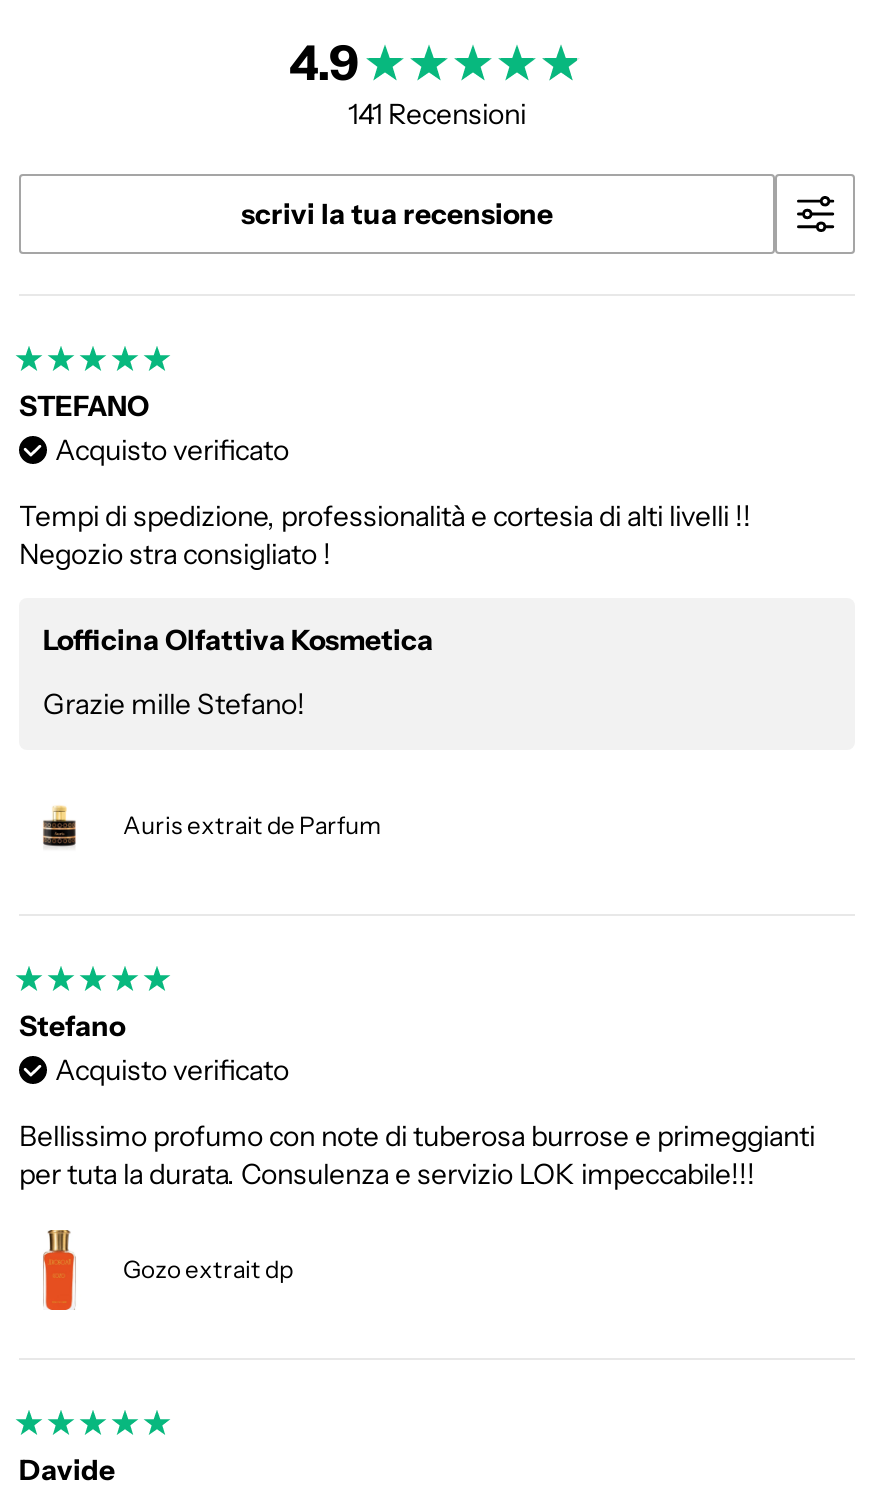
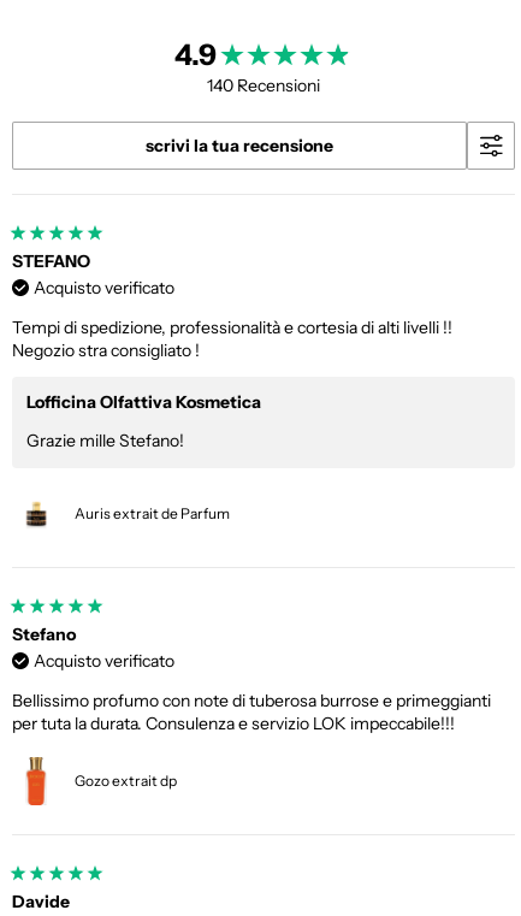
[348,95,526,131] 141 Recensioni -> [207,74,320,96] 140 Recensioni

